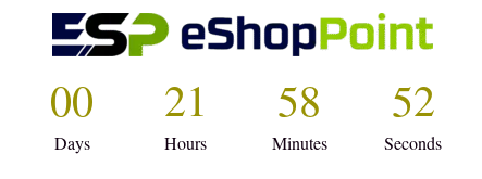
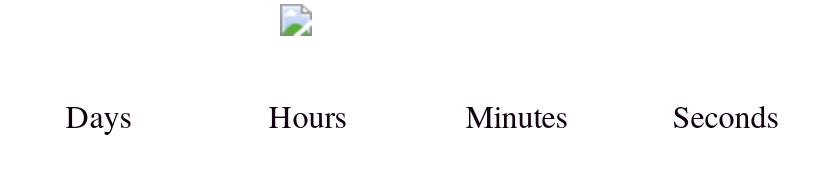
[50,12,170,128] [image] | 00 -> none
[164,12,434,128] [image] | 21 -> none
[278,71,321,128] 58 -> none
[391,71,435,128] 52 -> none

